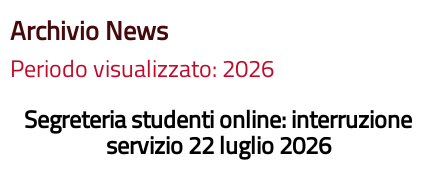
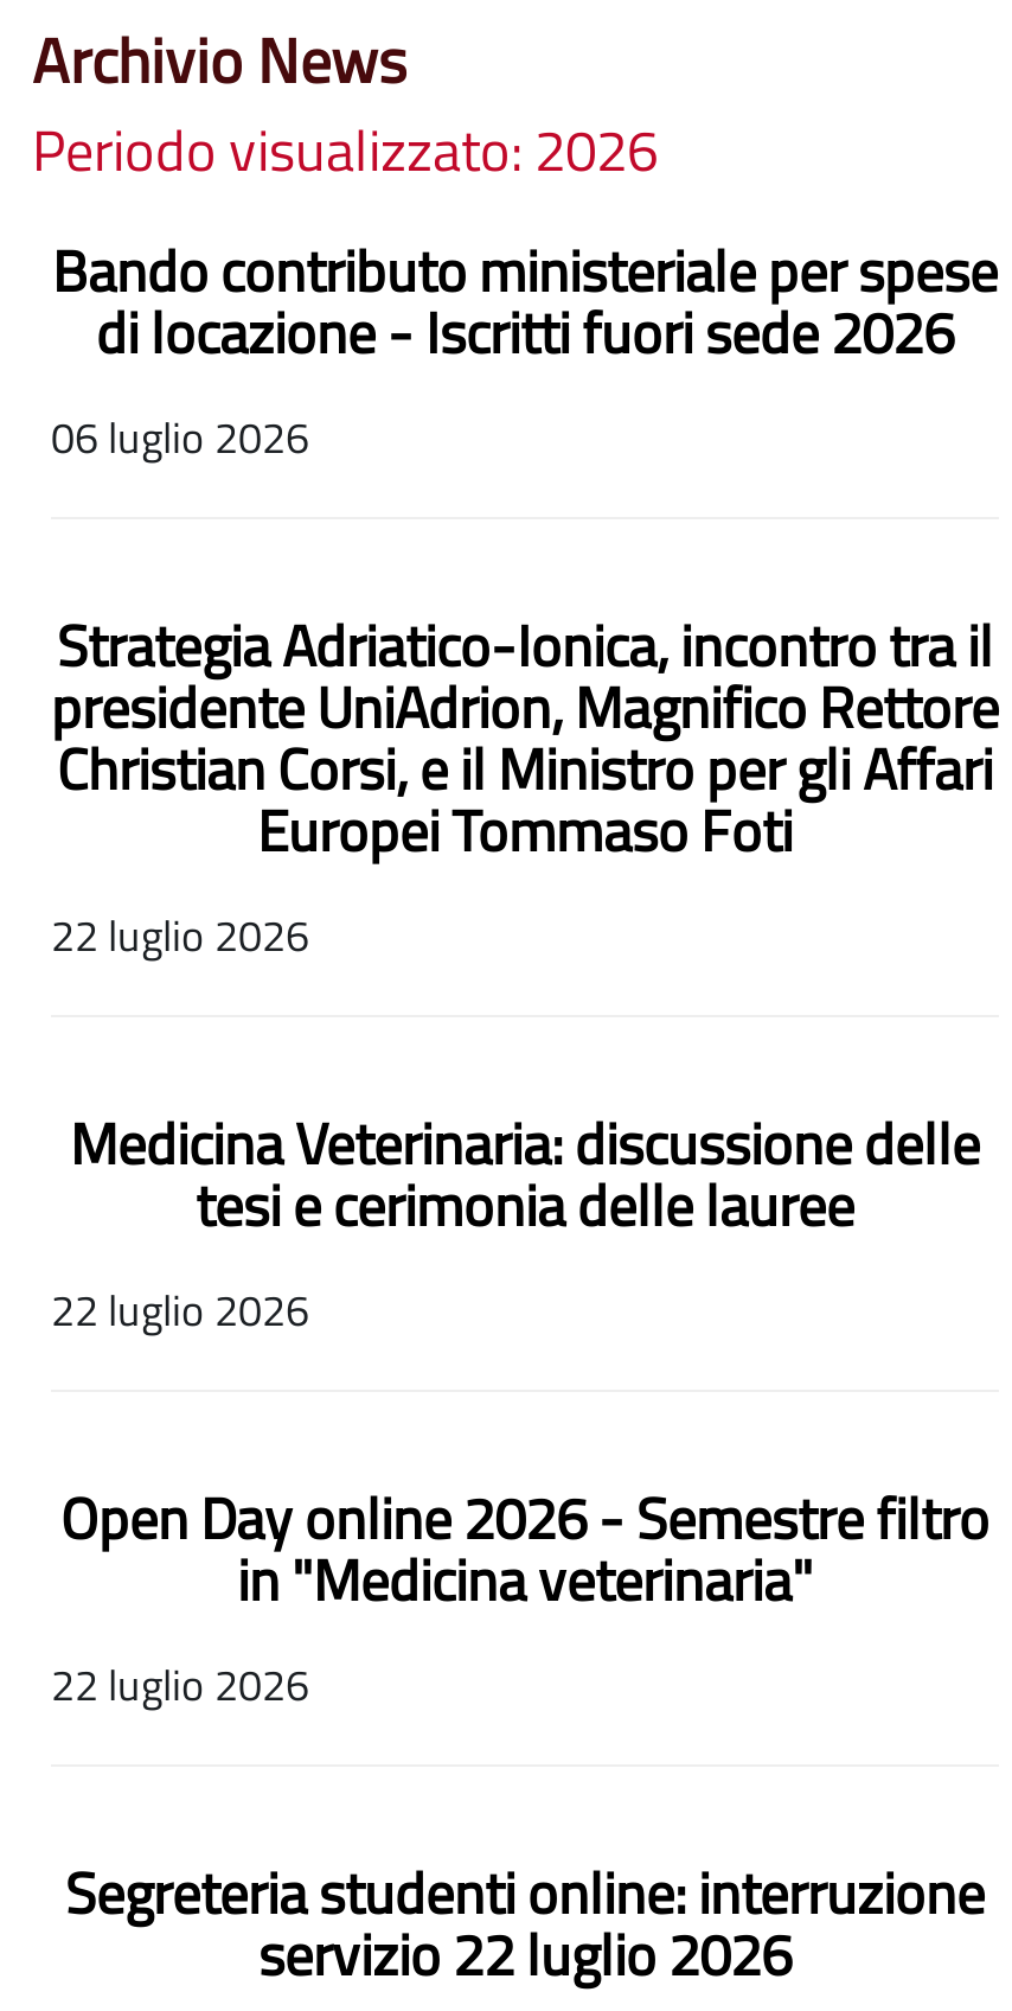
none -> [51,228,999,1717] Bando contributo ministeriale per spese | di locazione - Iscritti fuori sede 2026 | 06 luglio 2026 | Strategia Adriatico-Ionica, incontro tra il | presidente UniAdrion, Magnifico Rettore | Christian Corsi, e il Ministro per gli Affari | Europei Tommaso Foti | 22 luglio 2026 | Medicina Veterinaria: discussione delle | tesi e cerimonia delle lauree | 22 luglio 2026 | Open Day online 2026 - Semestre filtro | in "Medicina veterinaria" | 22 luglio 2026

